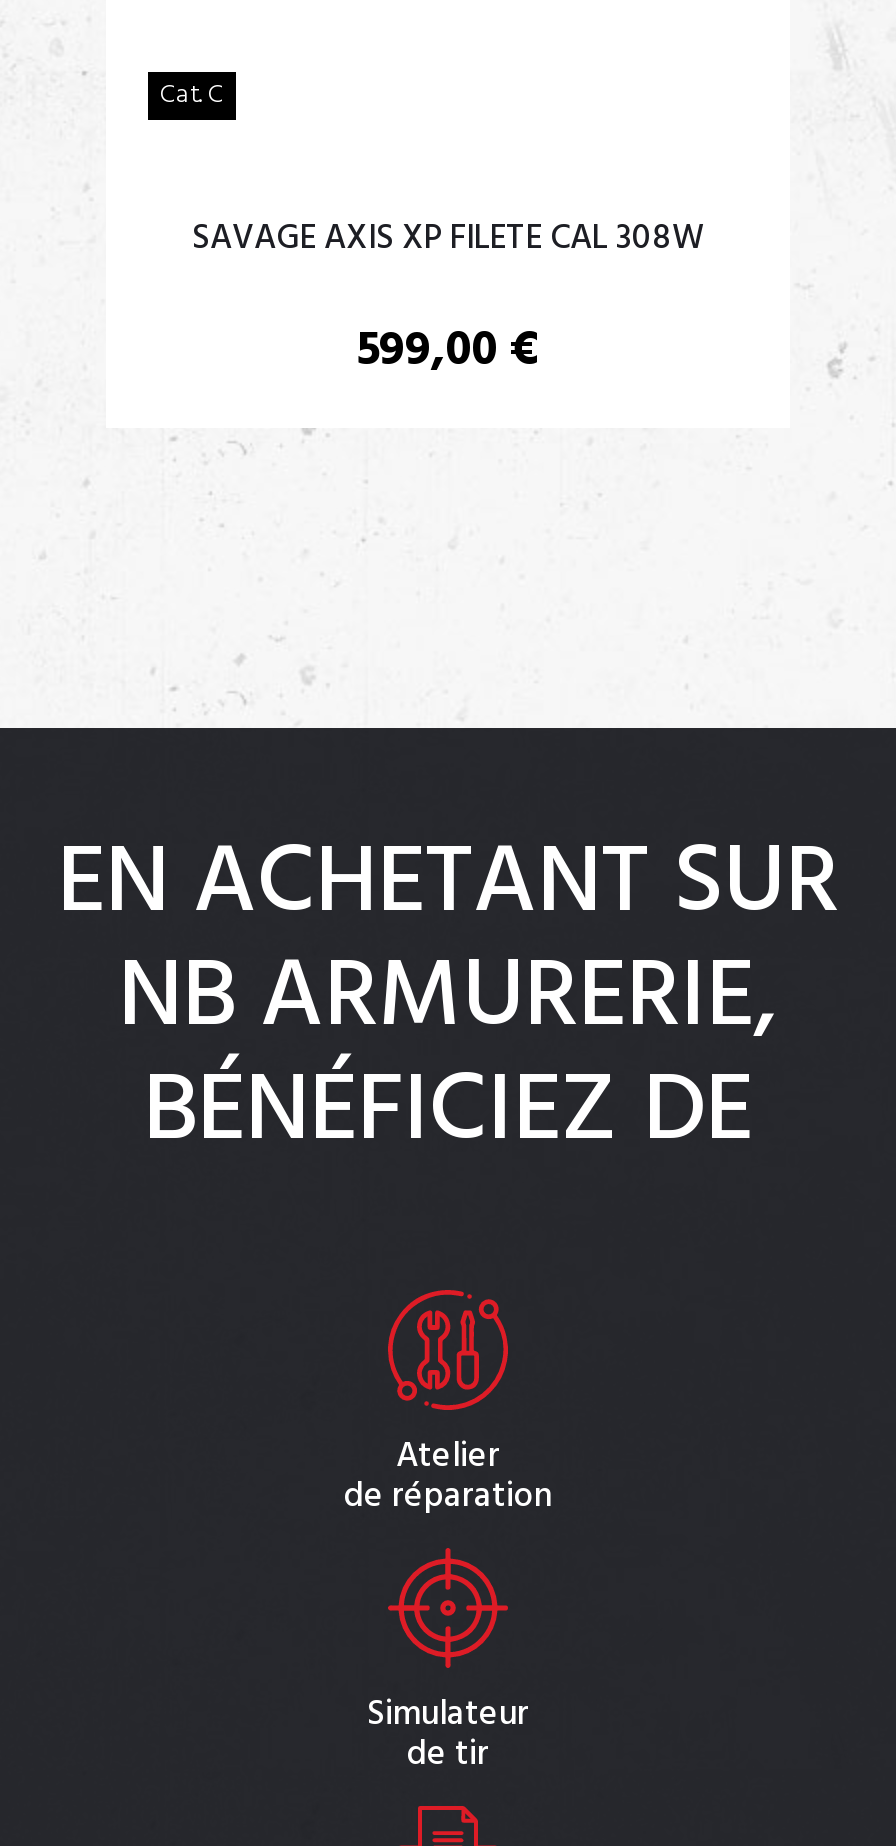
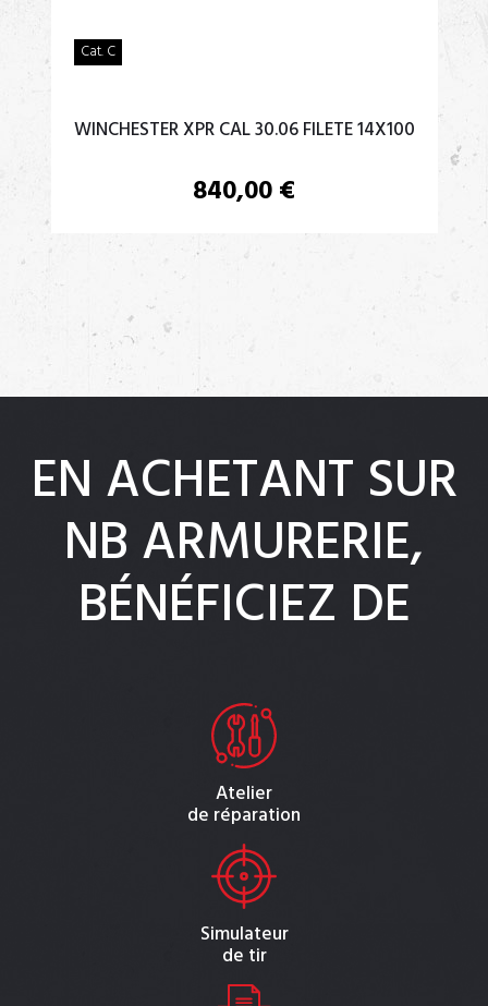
[192,213,704,267] SAVAGE AXIS XP FILETE CAL 308W -> [74,116,414,145] WINCHESTER XPR CAL 30.06 FILETE 14X100
[357,315,539,391] 599,00 € -> [193,171,295,213] 840,00 €

